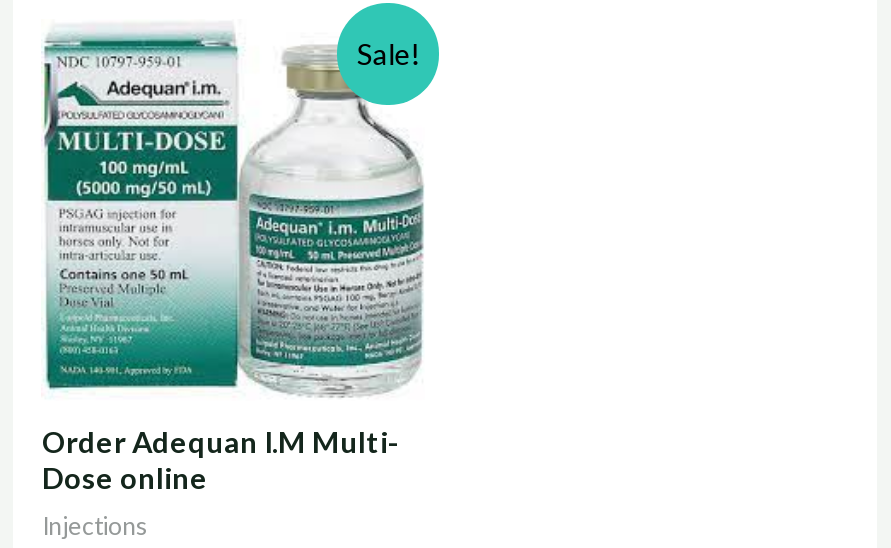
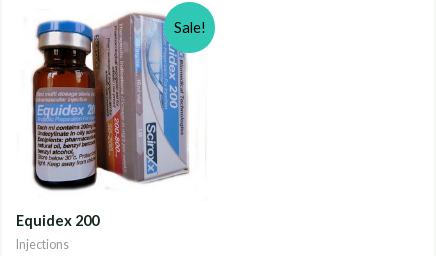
[42,26,425,494] [image] | Order Adequan I.M Multi- | Dose online -> [16,12,207,229] [image] | Equidex 200

